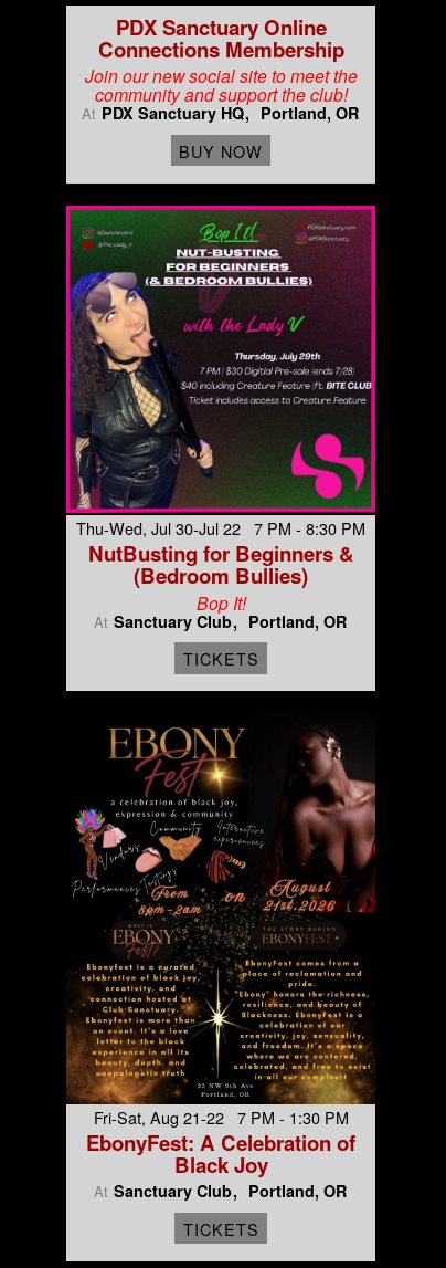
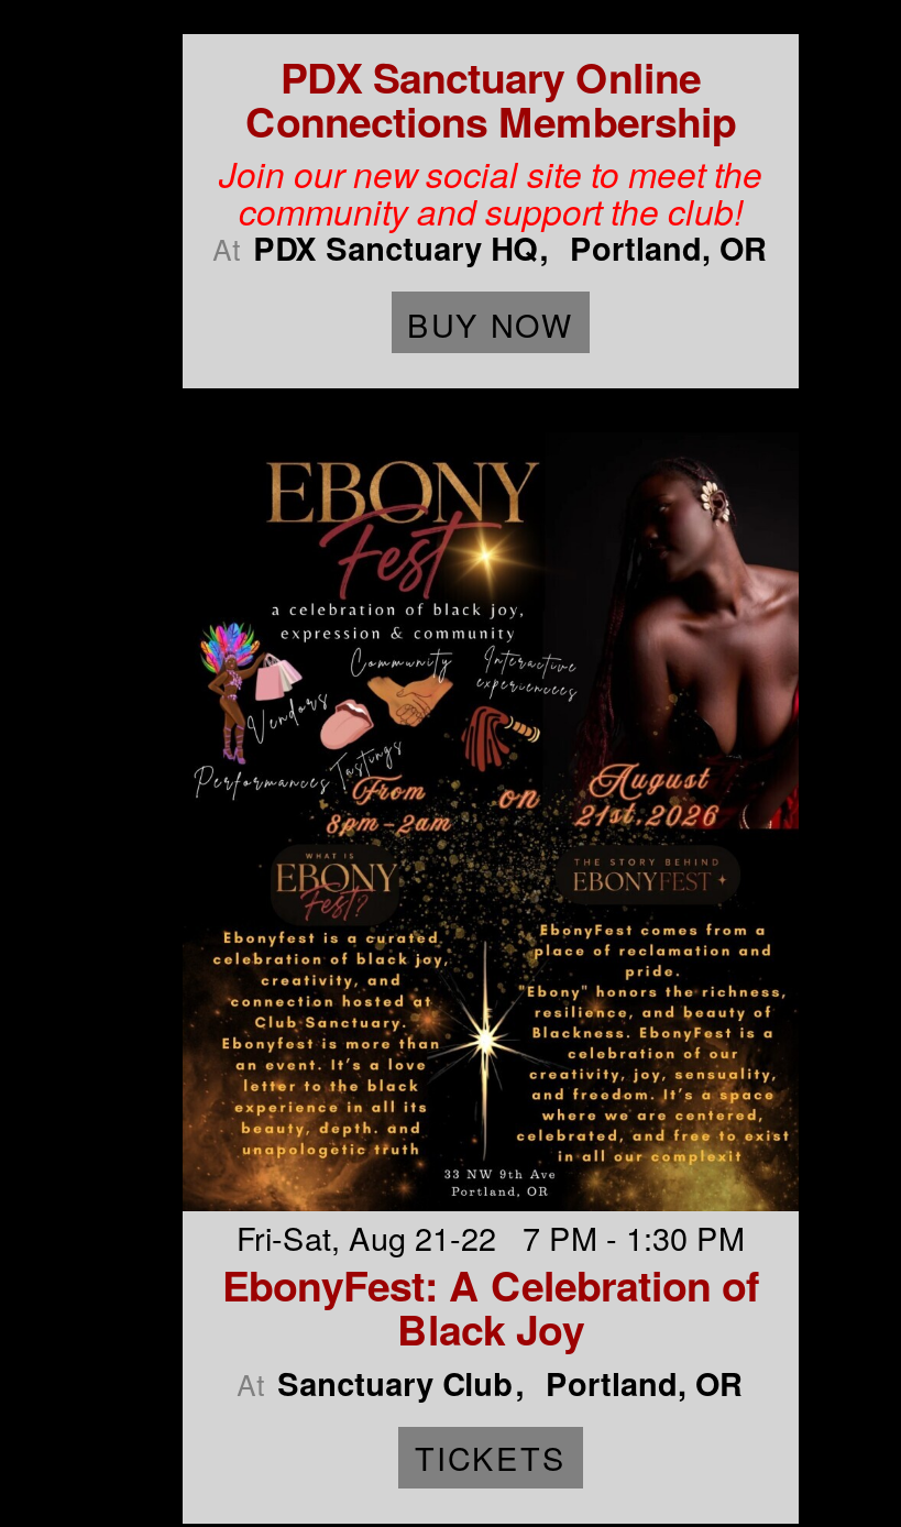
[65,205,376,670] [image] | Thu-Wed, Jul 30-Jul 22 7 PM - 8:30 PM | NutBusting for Beginners & | (Bedroom Bullies) | Bop It! | At Sanctuary Club | Portland, OR | TICKETS -> none

